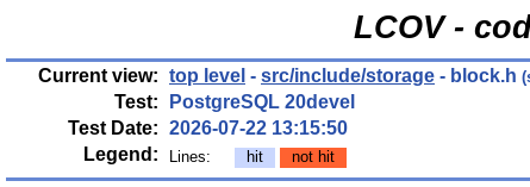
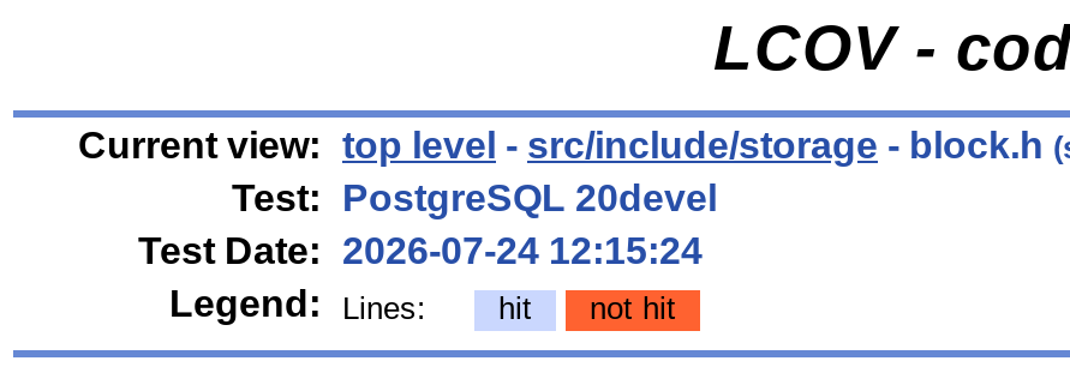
[68,118,348,138] Test Date: 2026-07-22 13:15:50 -> [138,230,703,271] Test Date: 2026-07-24 12:15:24

